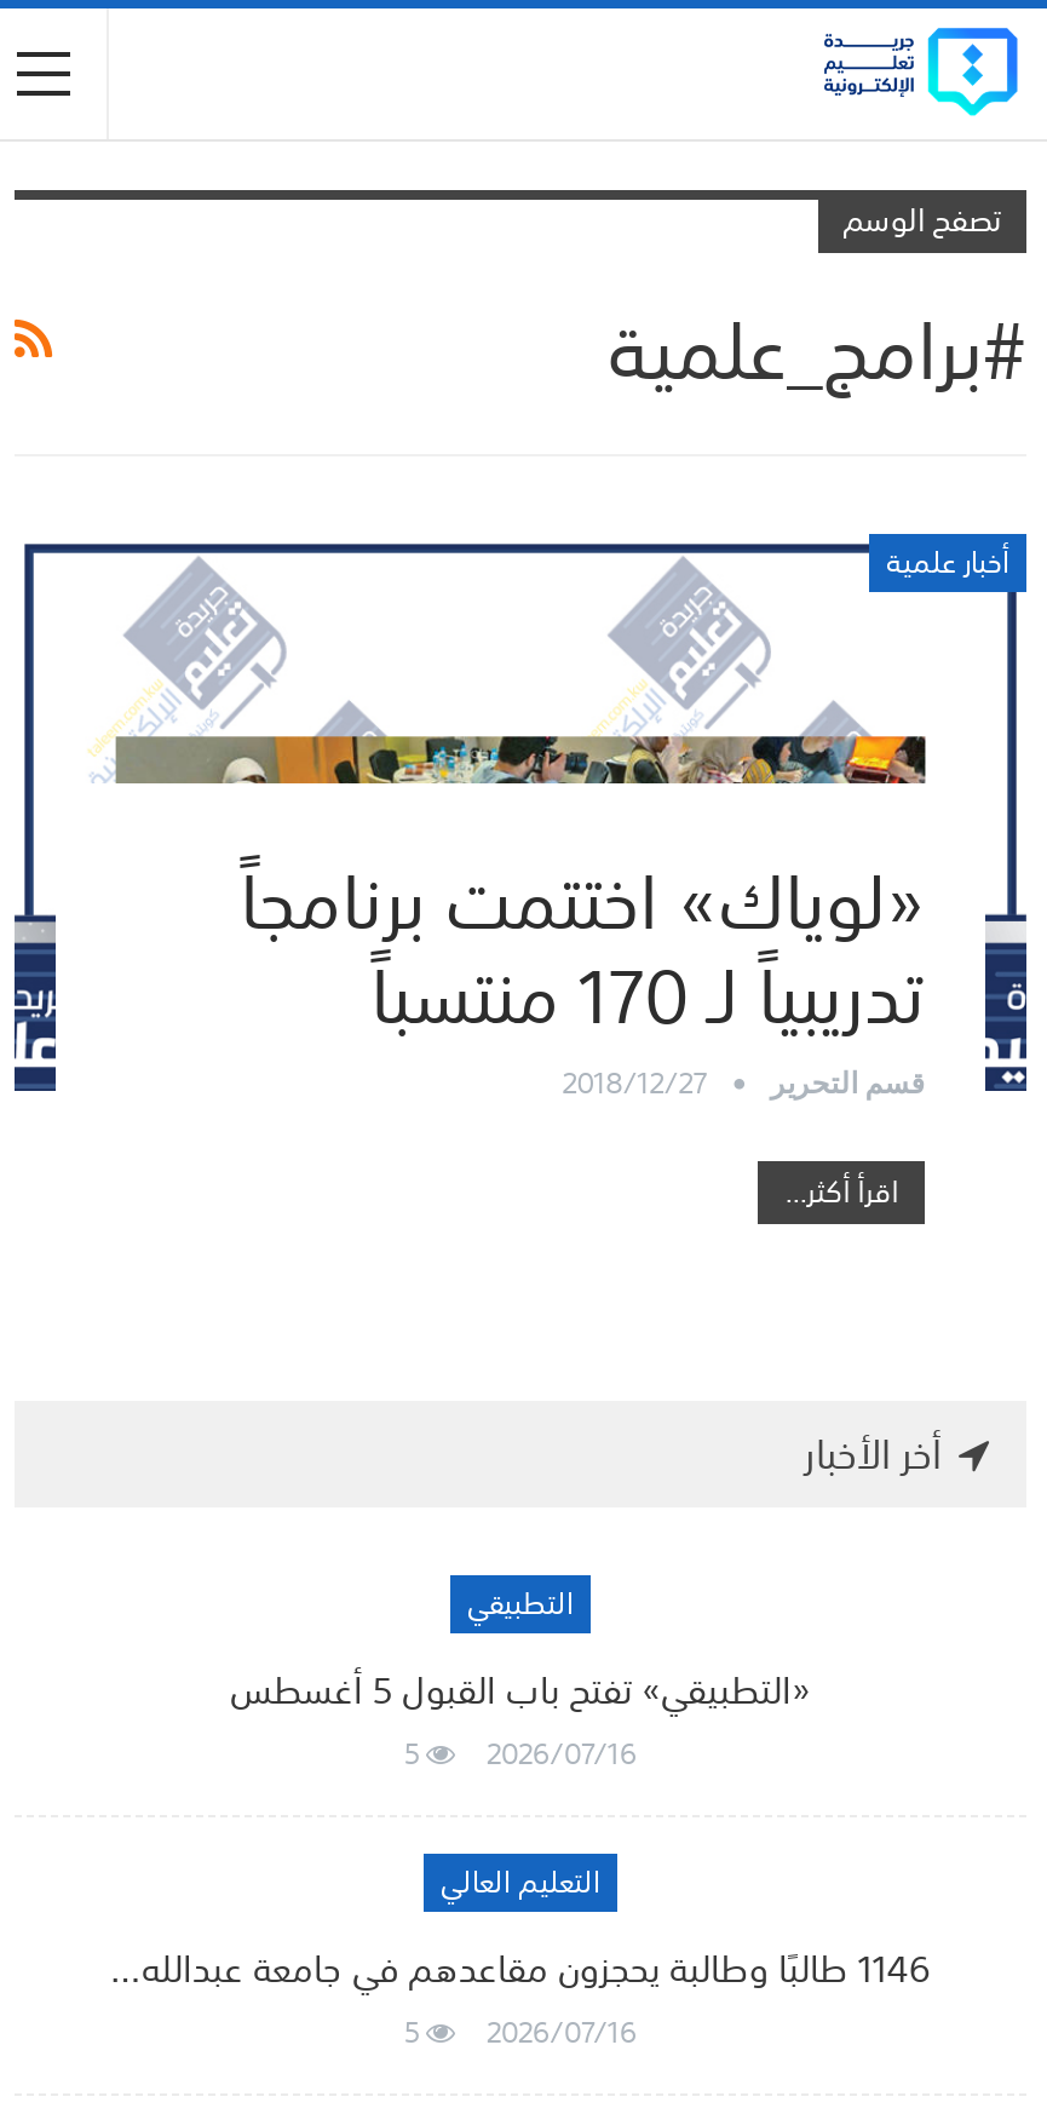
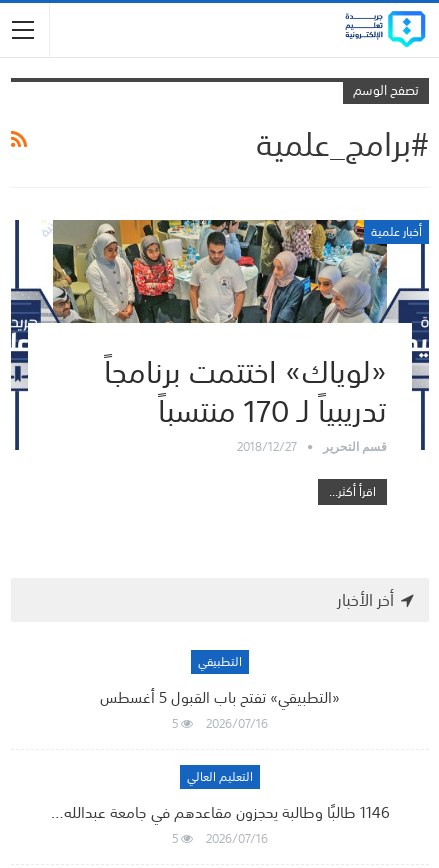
[12,534,1029,1093] [image] -> [10,219,430,450] [image]

